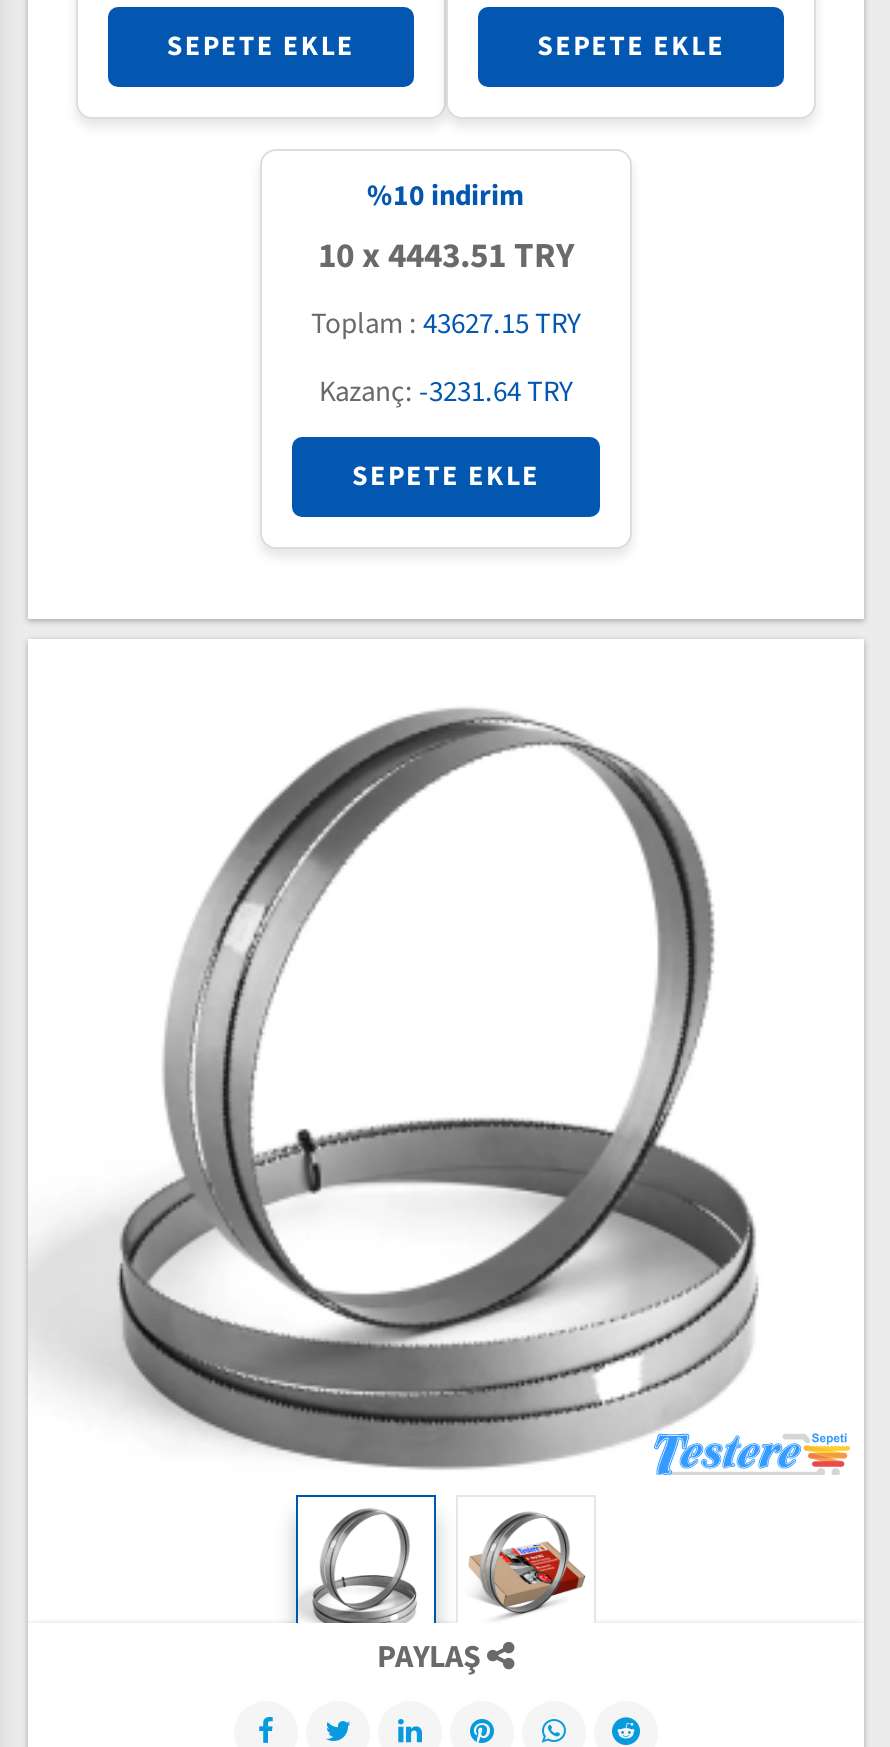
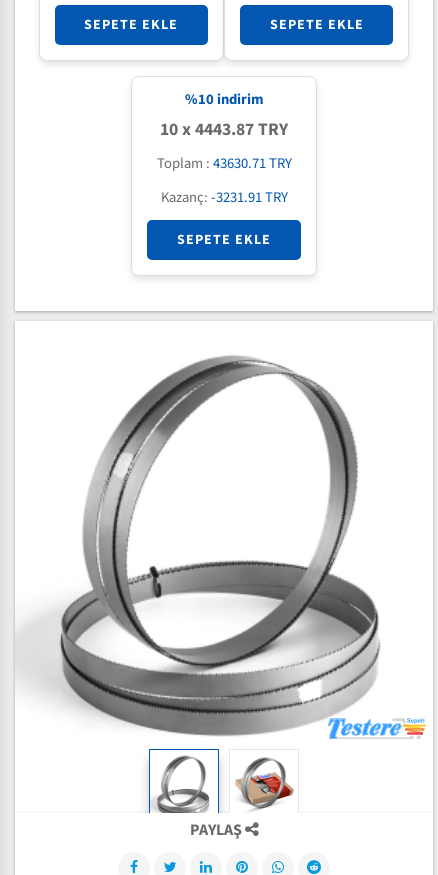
[318,231,574,281] 10 x 4443.51 TRY -> [160,117,288,142] 10 x 4443.87 TRY
[311,303,581,345] Toplam : 43627.15 TRY -> [156,153,291,174] Toplam : 43630.71 TRY
[319,371,573,413] Kazanç: -3231.64 TRY -> [160,187,287,208] Kazanç: -3231.91 TRY

